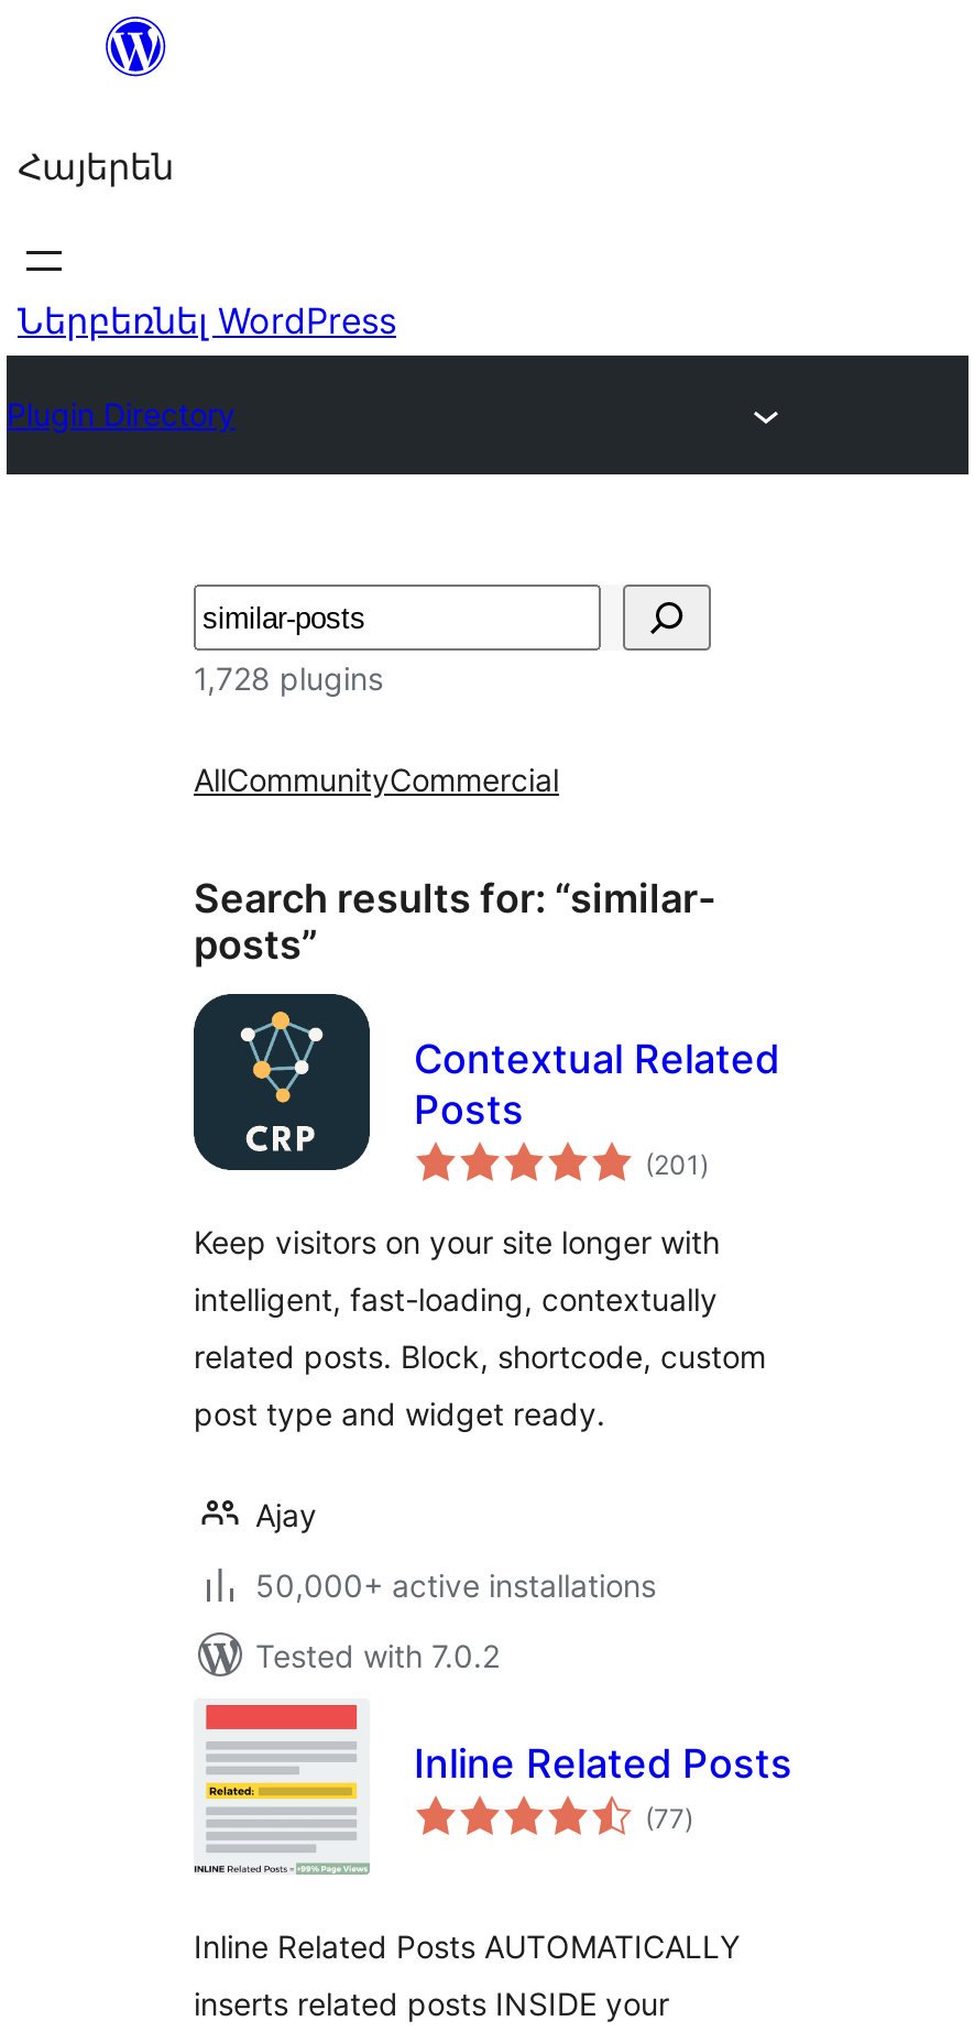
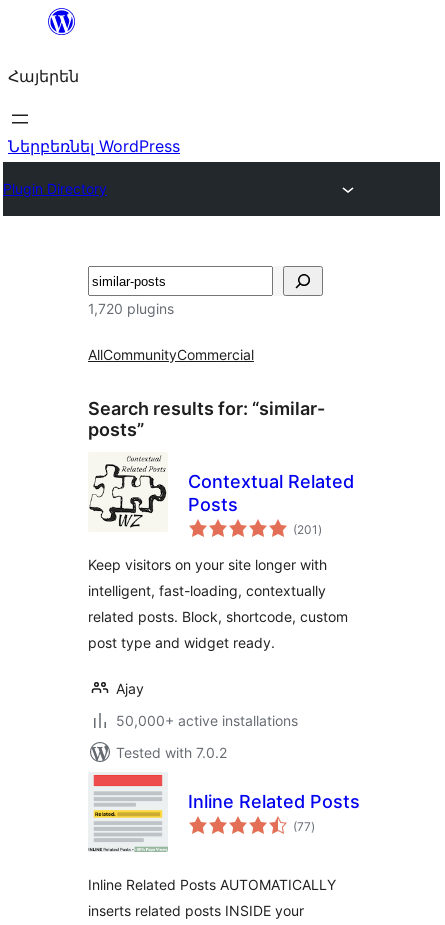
[194,659,383,697] 1,728 plugins -> [88,300,174,317] 1,720 plugins
[191,992,372,1172] [image] -> [88,452,168,532] [image]

